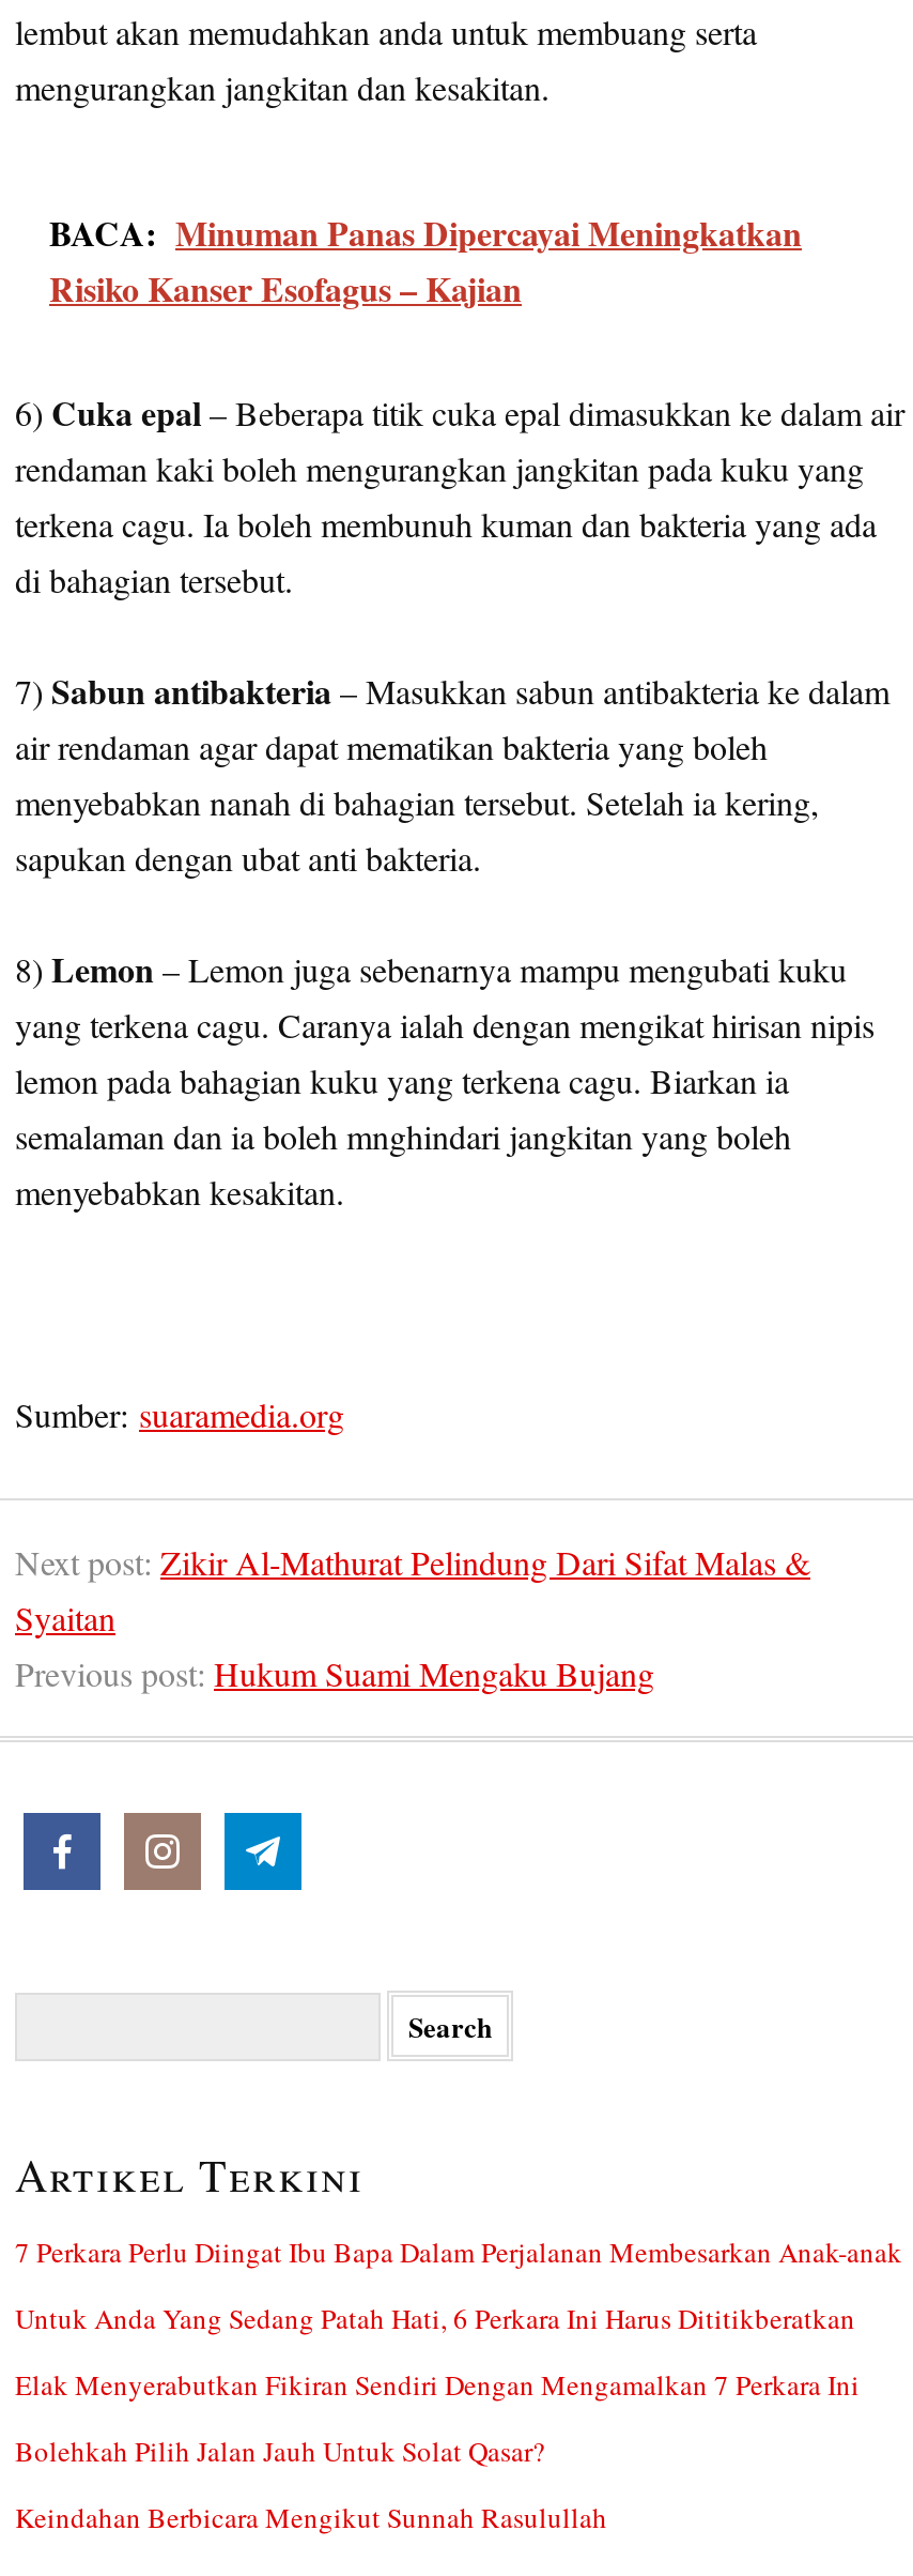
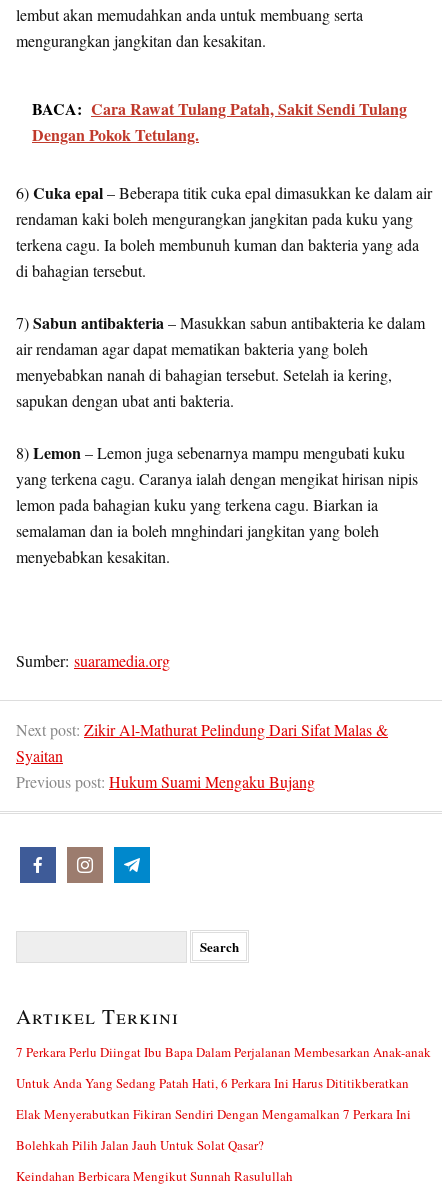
[49,207,802,312] BACA: Minuman Panas Dipercayai Meningkatkan | Risiko Kanser Esofagus – Kajian -> [32,97,407,146] BACA: Cara Rawat Tulang Patah, Sakit Sendi Tulang | Dengan Pokok Tetulang.

